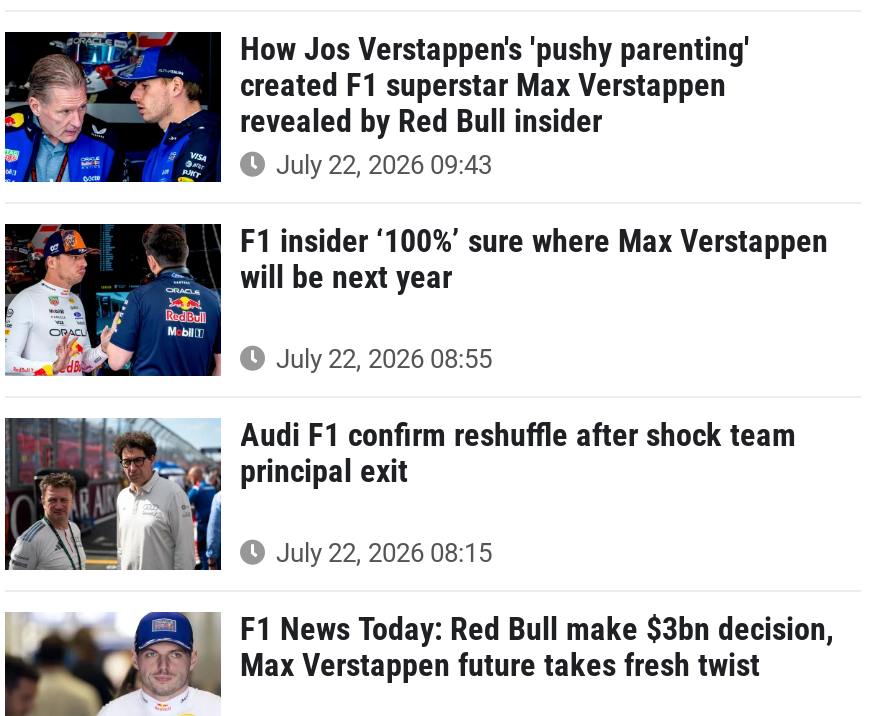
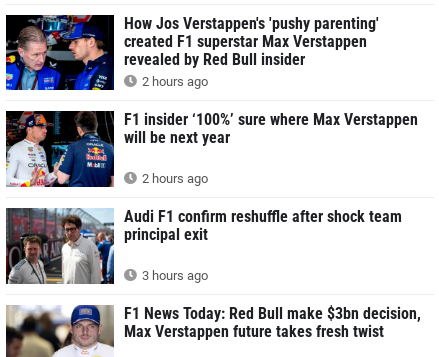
[270,151,492,181] July 22, 2026 09:43 -> [138,74,207,89] 2 hours ago
[270,344,492,374] July 22, 2026 08:55 -> [138,171,207,186] 2 hours ago
[270,537,492,567] July 22, 2026 08:15 -> [138,268,207,283] 3 hours ago

